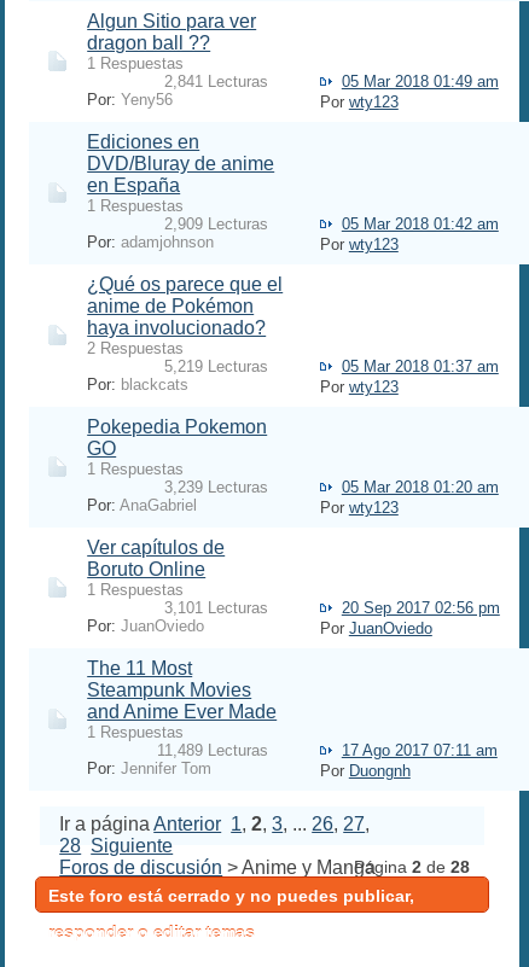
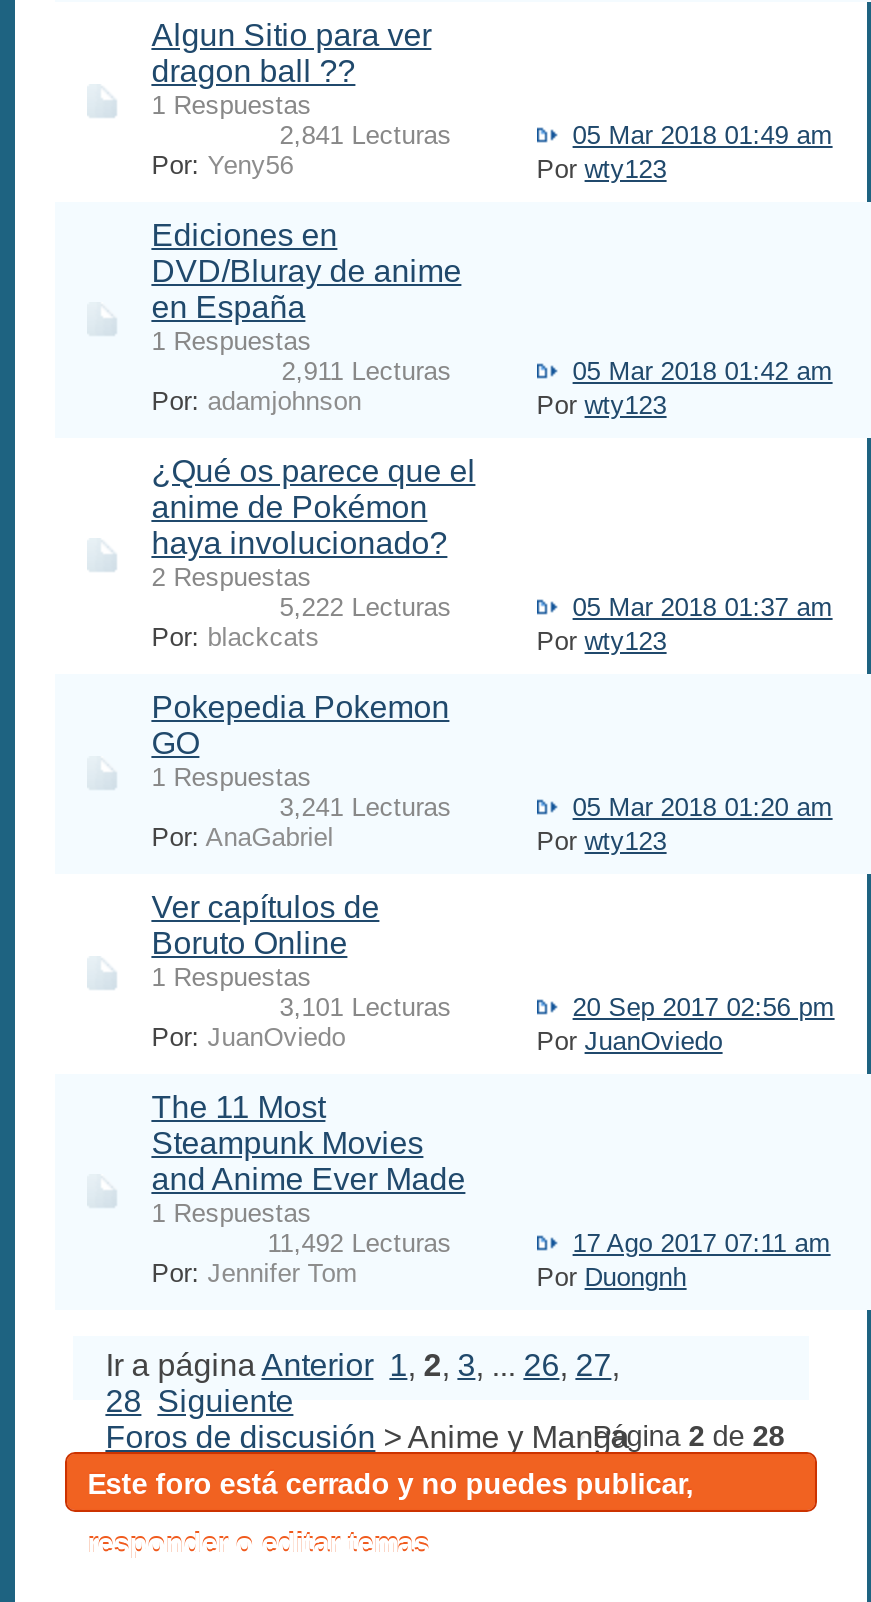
[164,215,268,233] 2,909 Lecturas -> [281,356,451,386] 2,911 Lecturas
[164,357,268,376] 5,219 Lecturas -> [279,592,451,622] 5,222 Lecturas
[164,478,268,496] 3,239 Lecturas -> [279,792,451,822] 3,241 Lecturas
[157,741,268,759] 11,489 Lecturas -> [267,1228,451,1258] 11,492 Lecturas

